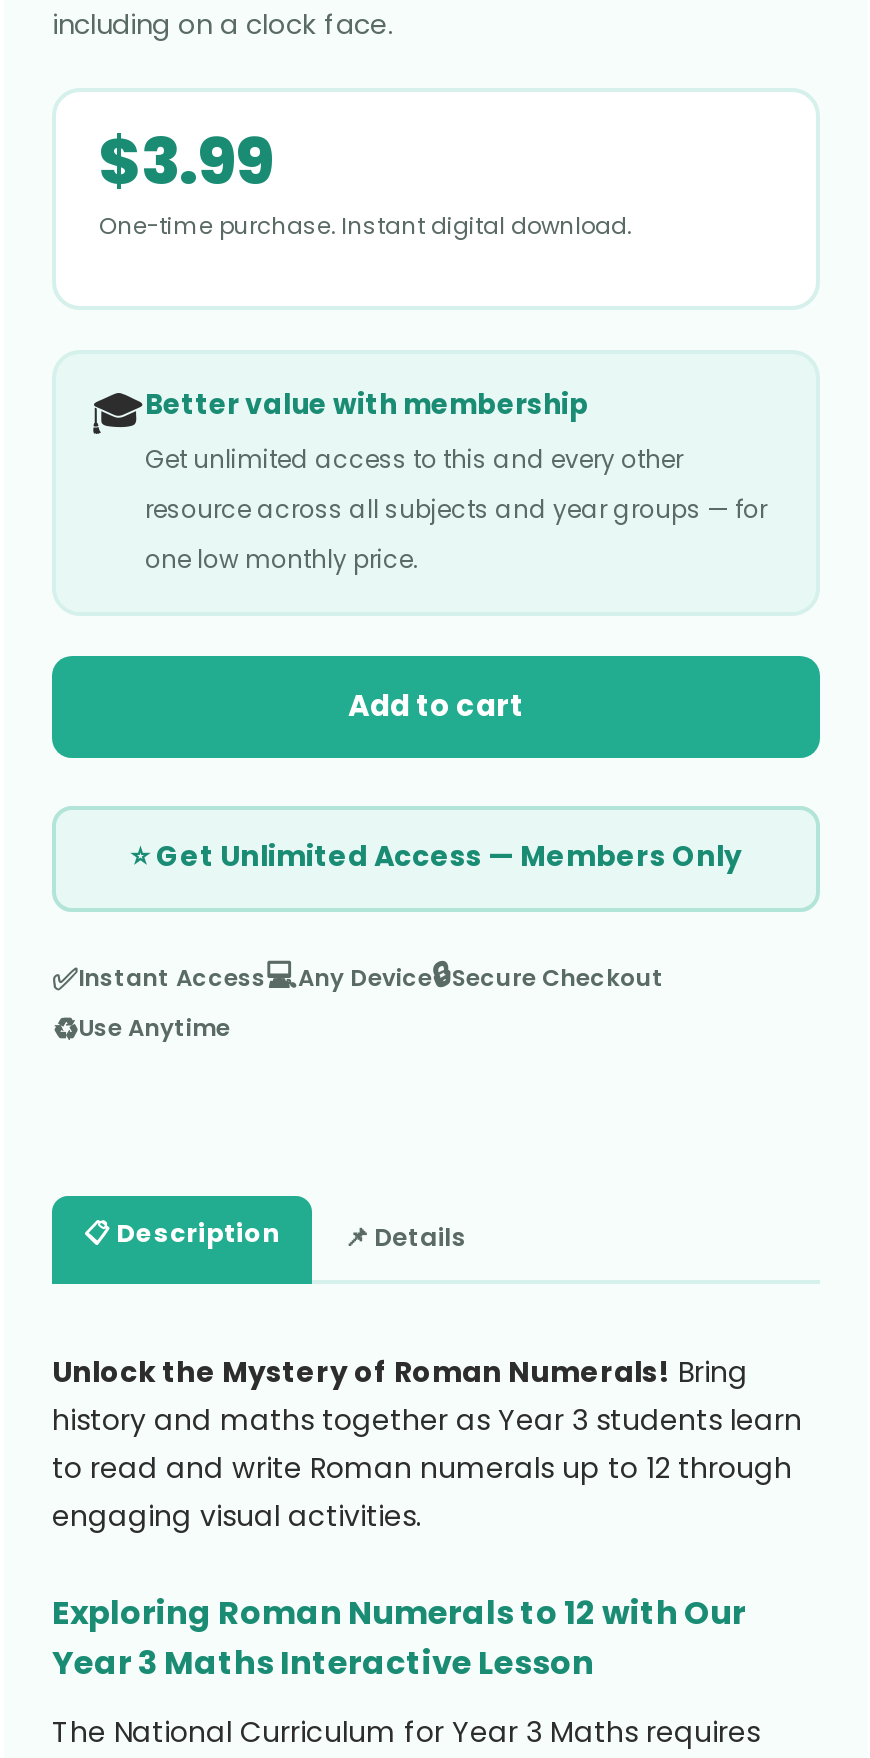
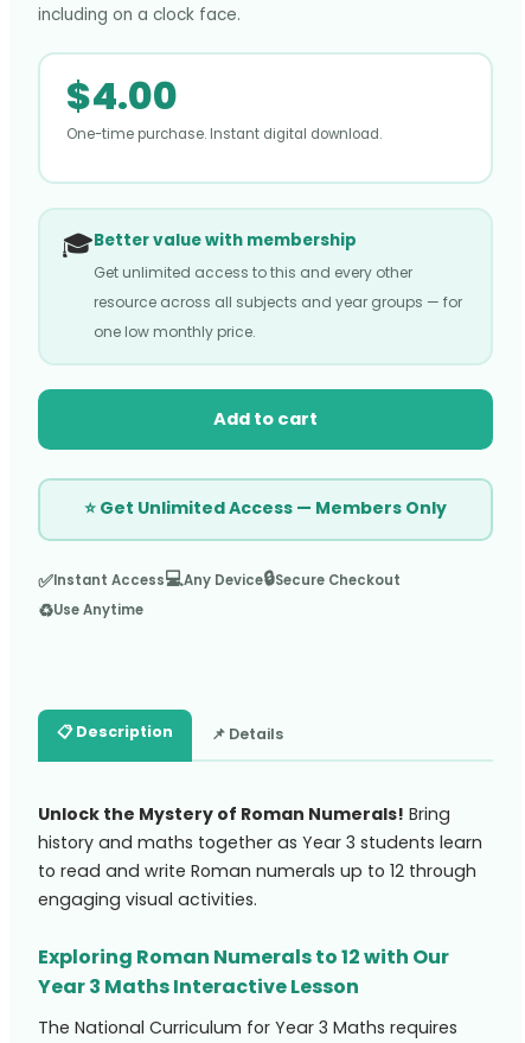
[99,116,273,206] $3.99 -> [66,69,177,122] $4.00

